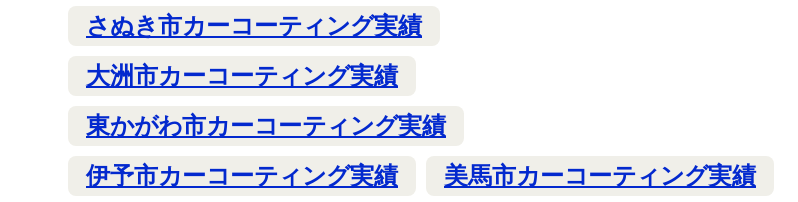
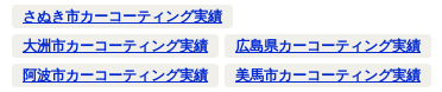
[86,112,446,140] 東かがわ市カーコーティング実績 -> [235,38,421,54] 広島県カーコーティング実績
[86,162,398,190] 伊予市カーコーティング実績 -> [23,67,208,84] 阿波市カーコーティング実績

